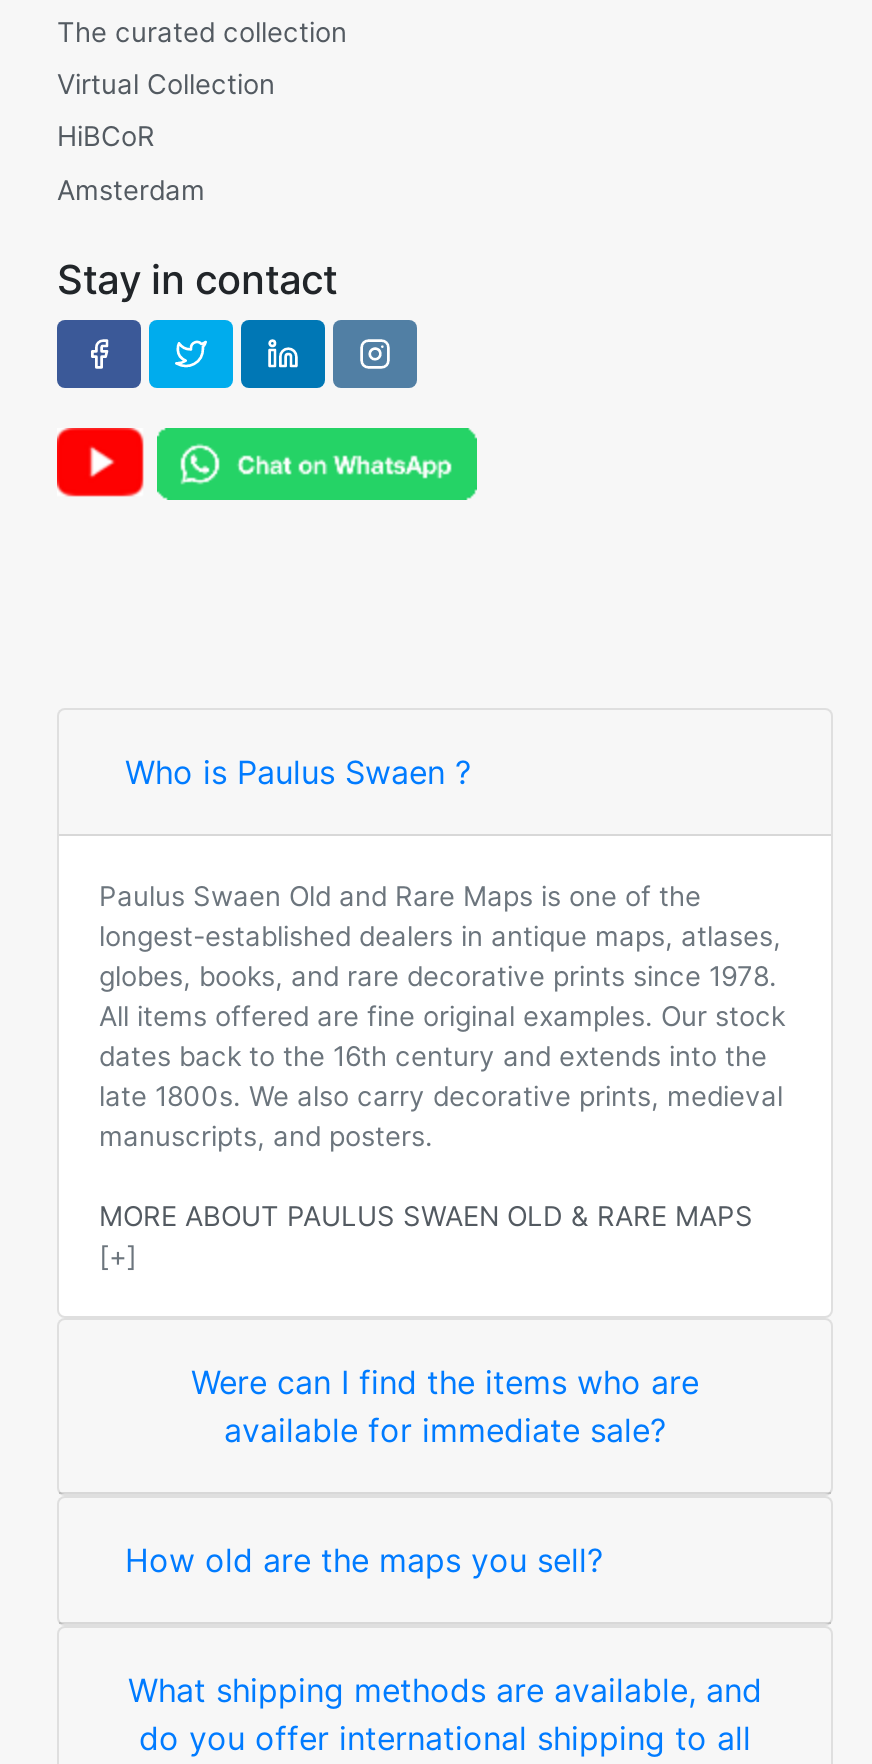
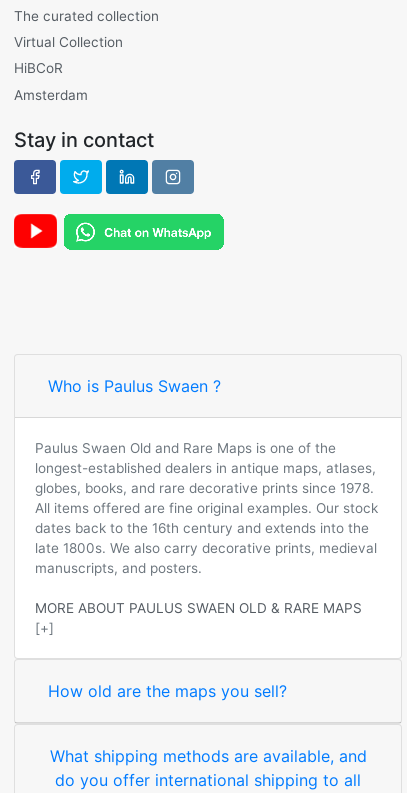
[191,1362,699,1450] Were can I find the items who are | available for immediate sale? -> none

